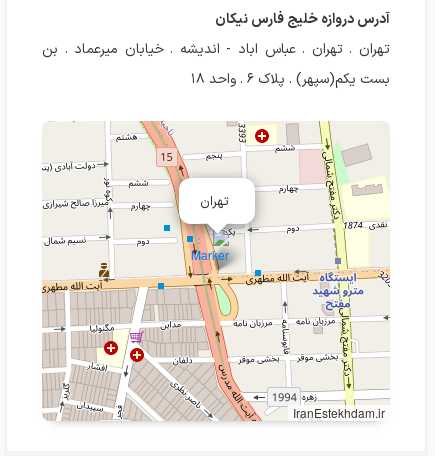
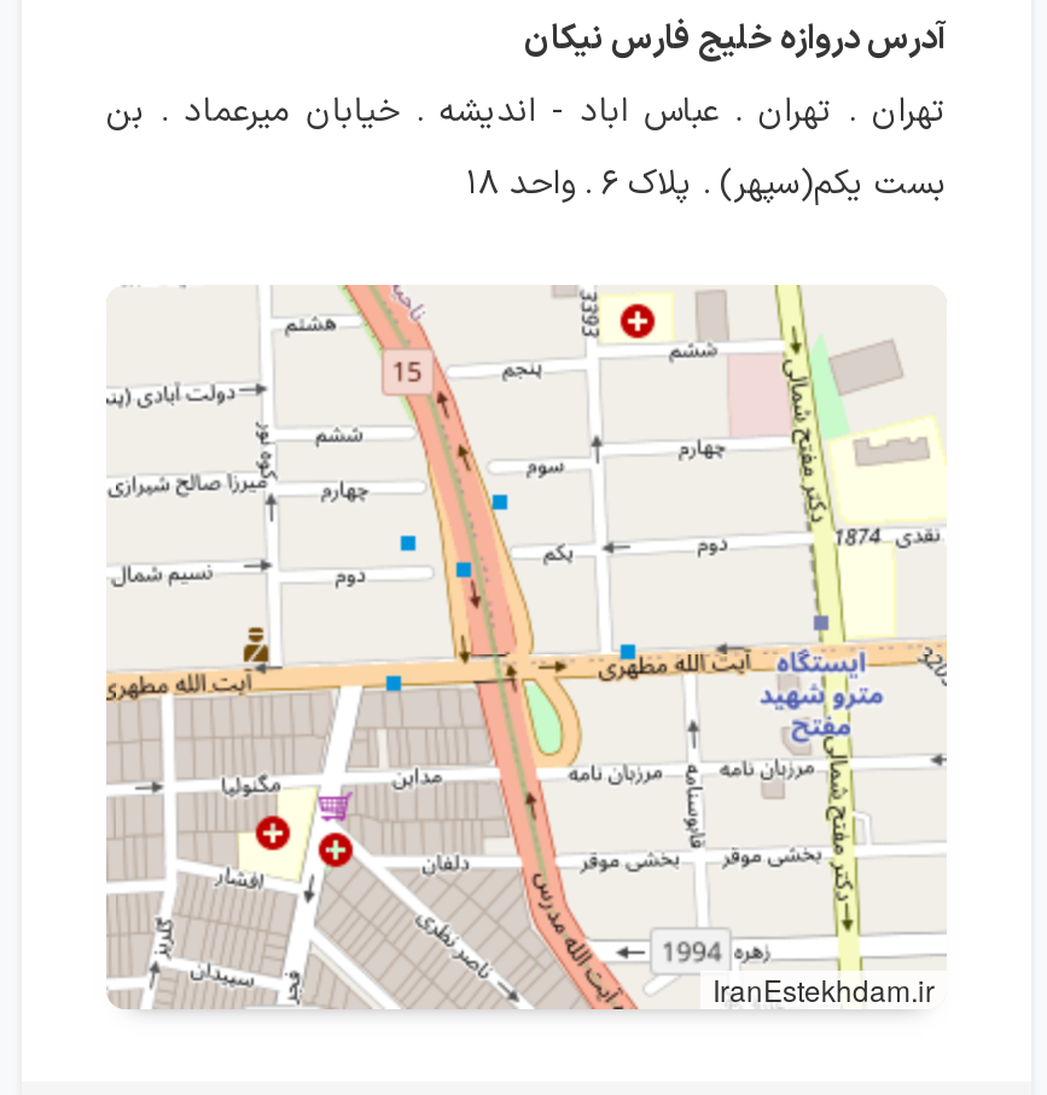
[172,174,262,271] [image] -> [423,415,635,645] [image]
[200,192,229,211] تهران -> none

